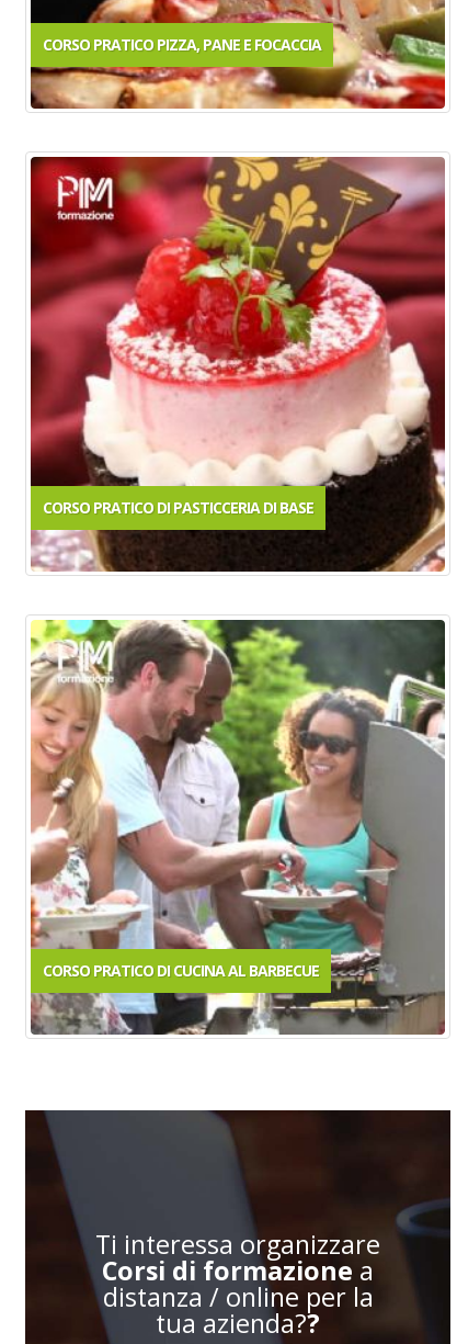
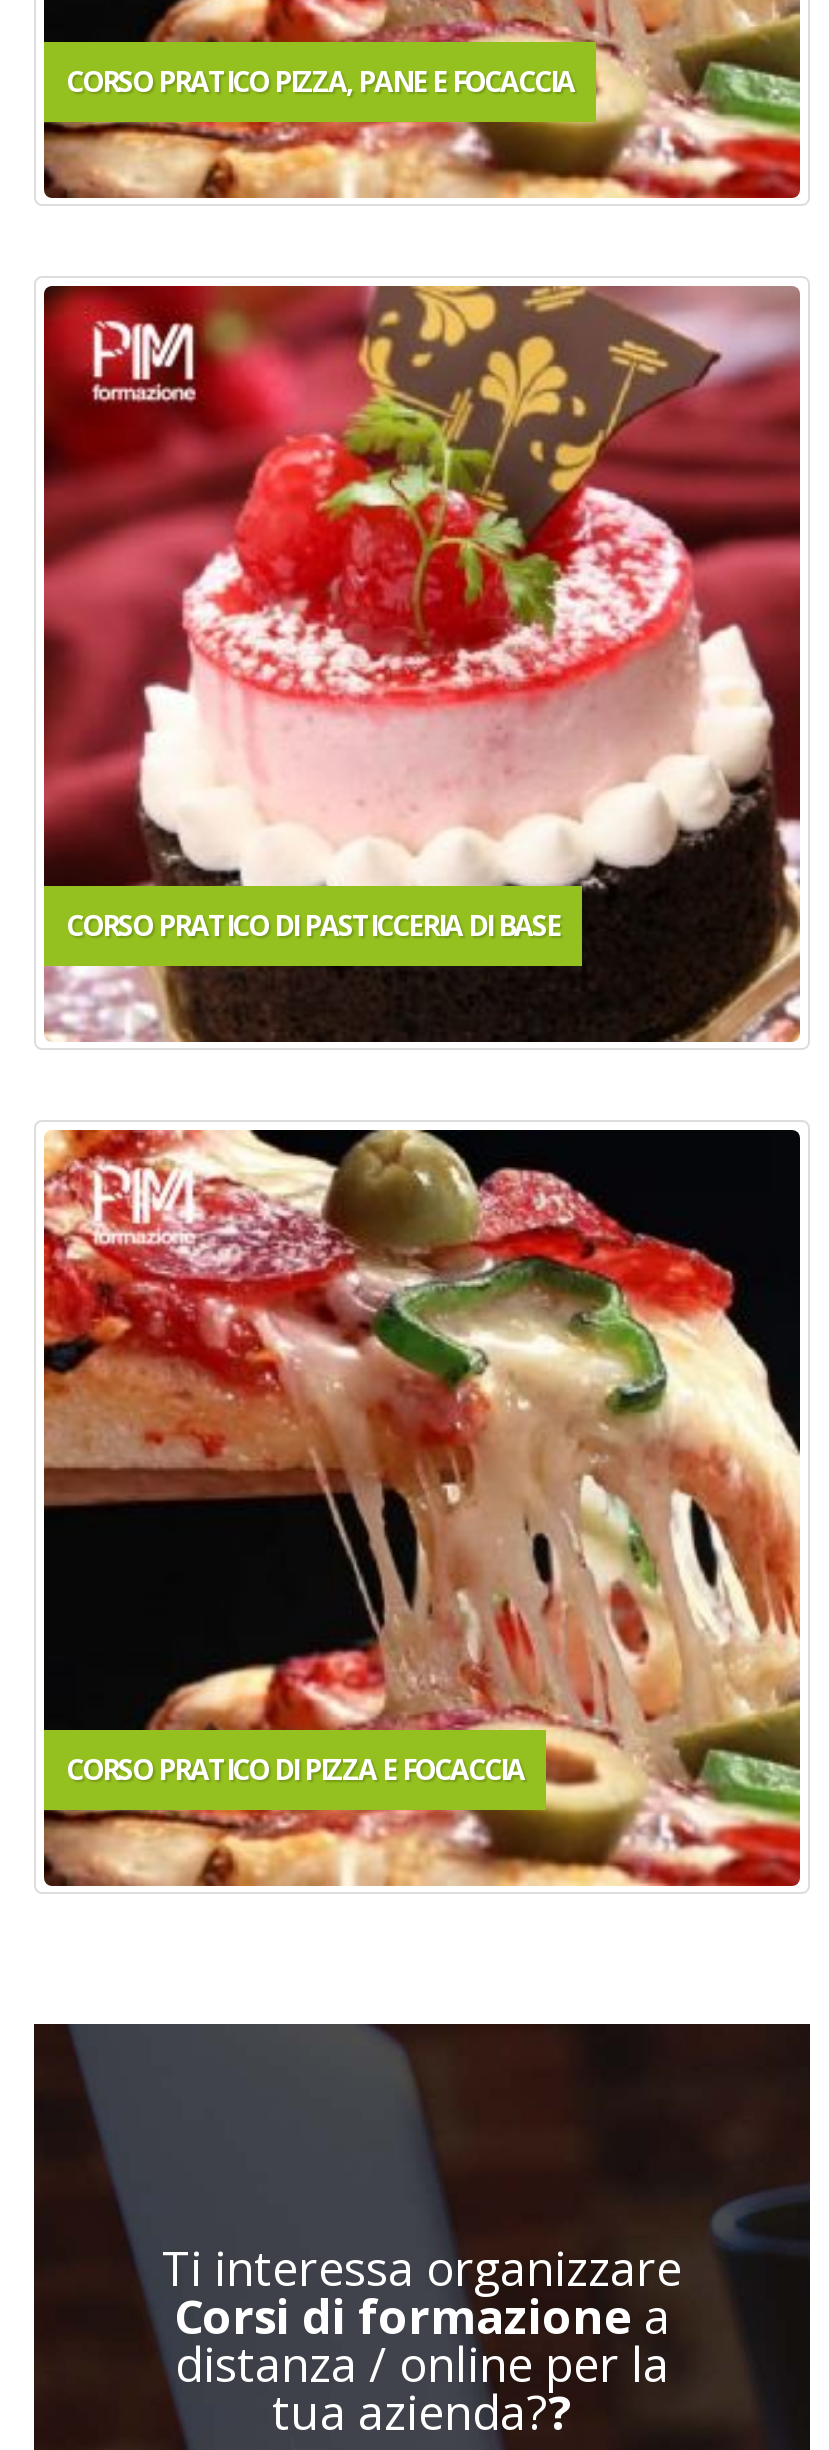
[30,619,446,1036] [image] | CORSO PRATICO DI CUCINA AL BARBECUE -> [42,1128,802,1888] [image] | CORSO PRATICO DI PIZZA E FOCACCIA

